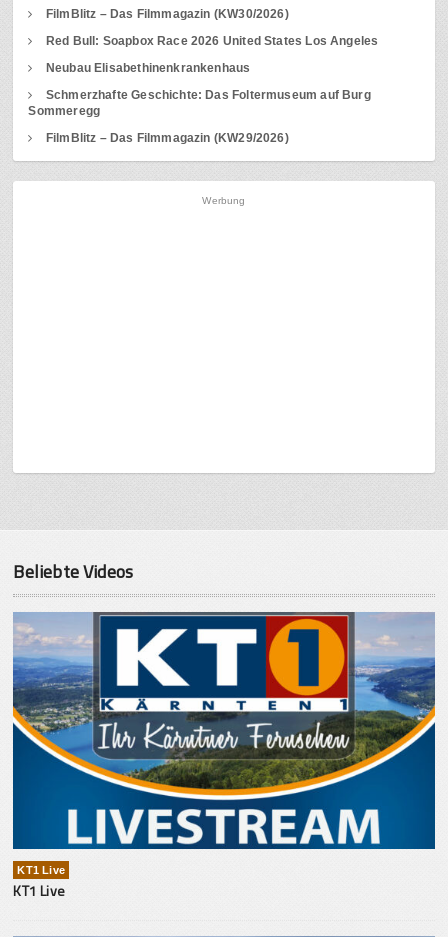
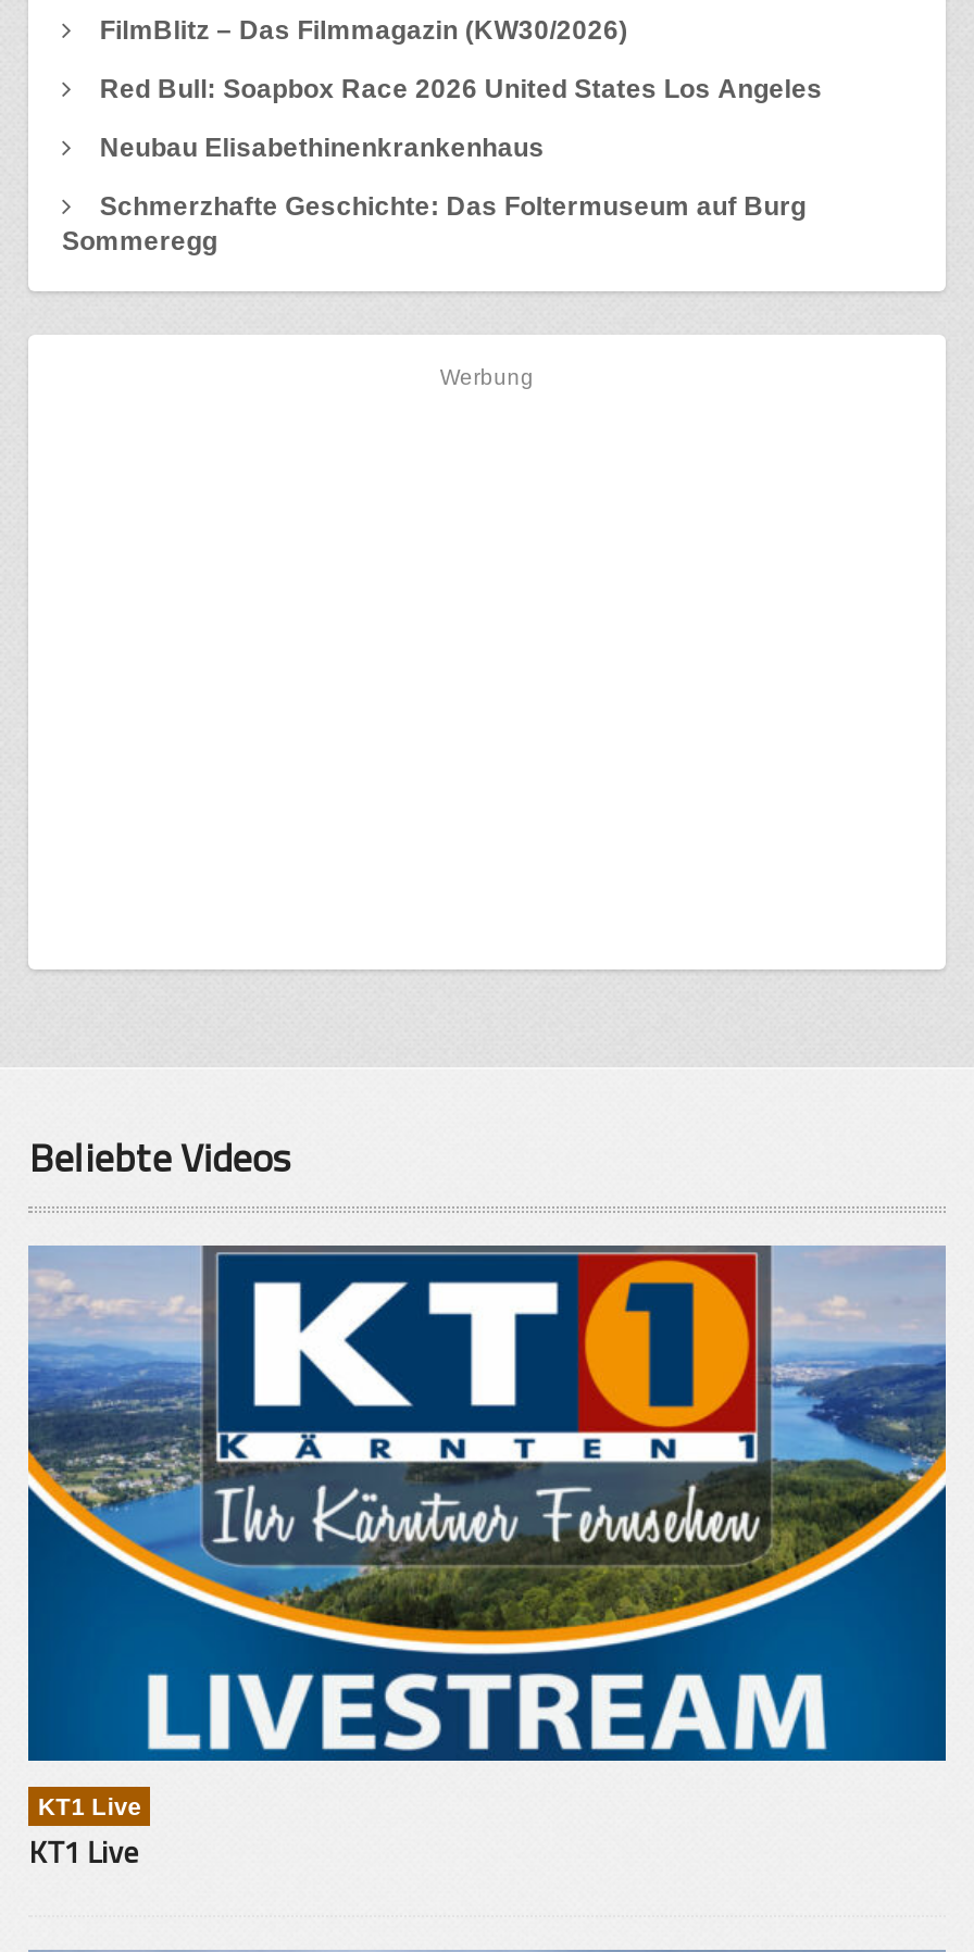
[46,131,289,145] FilmBlitz – Das Filmmagazin (KW29/2026) -> none

